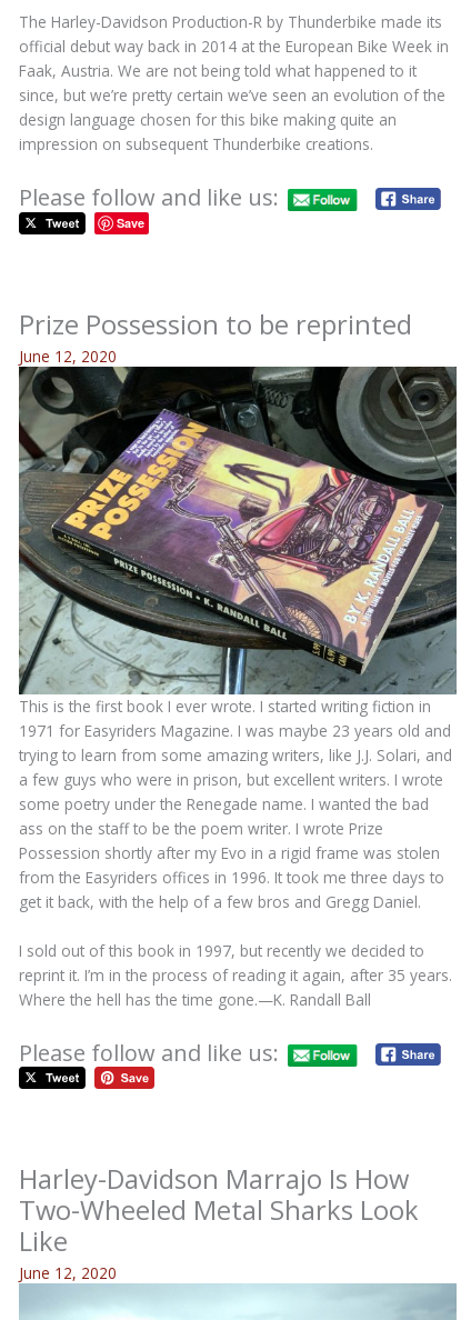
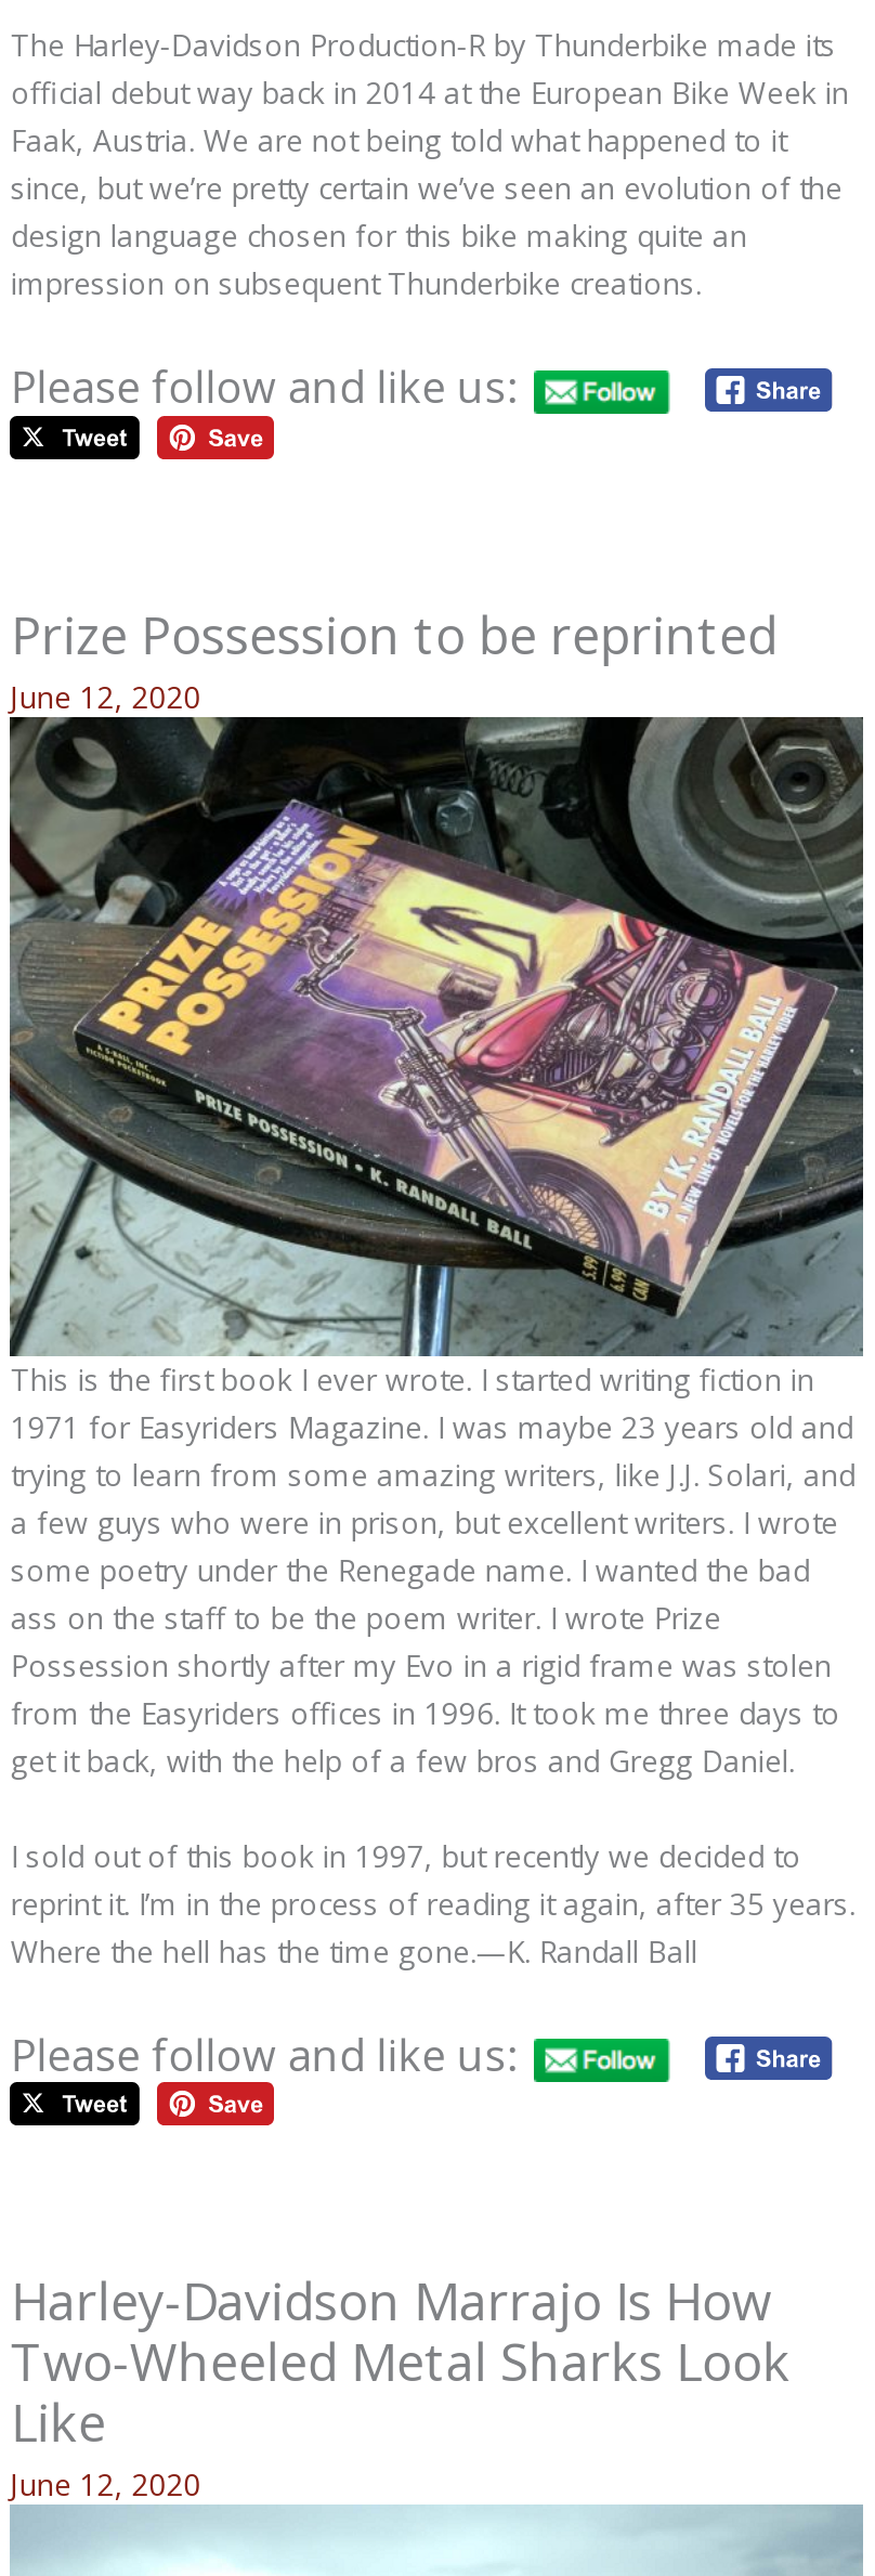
[117,214,145,231] Save -> none

